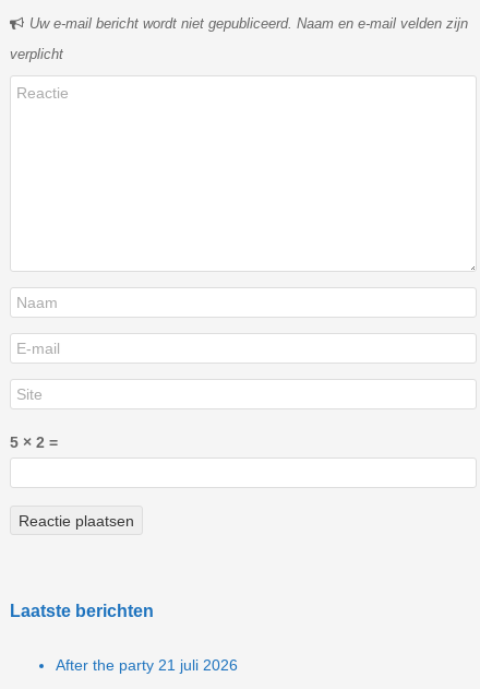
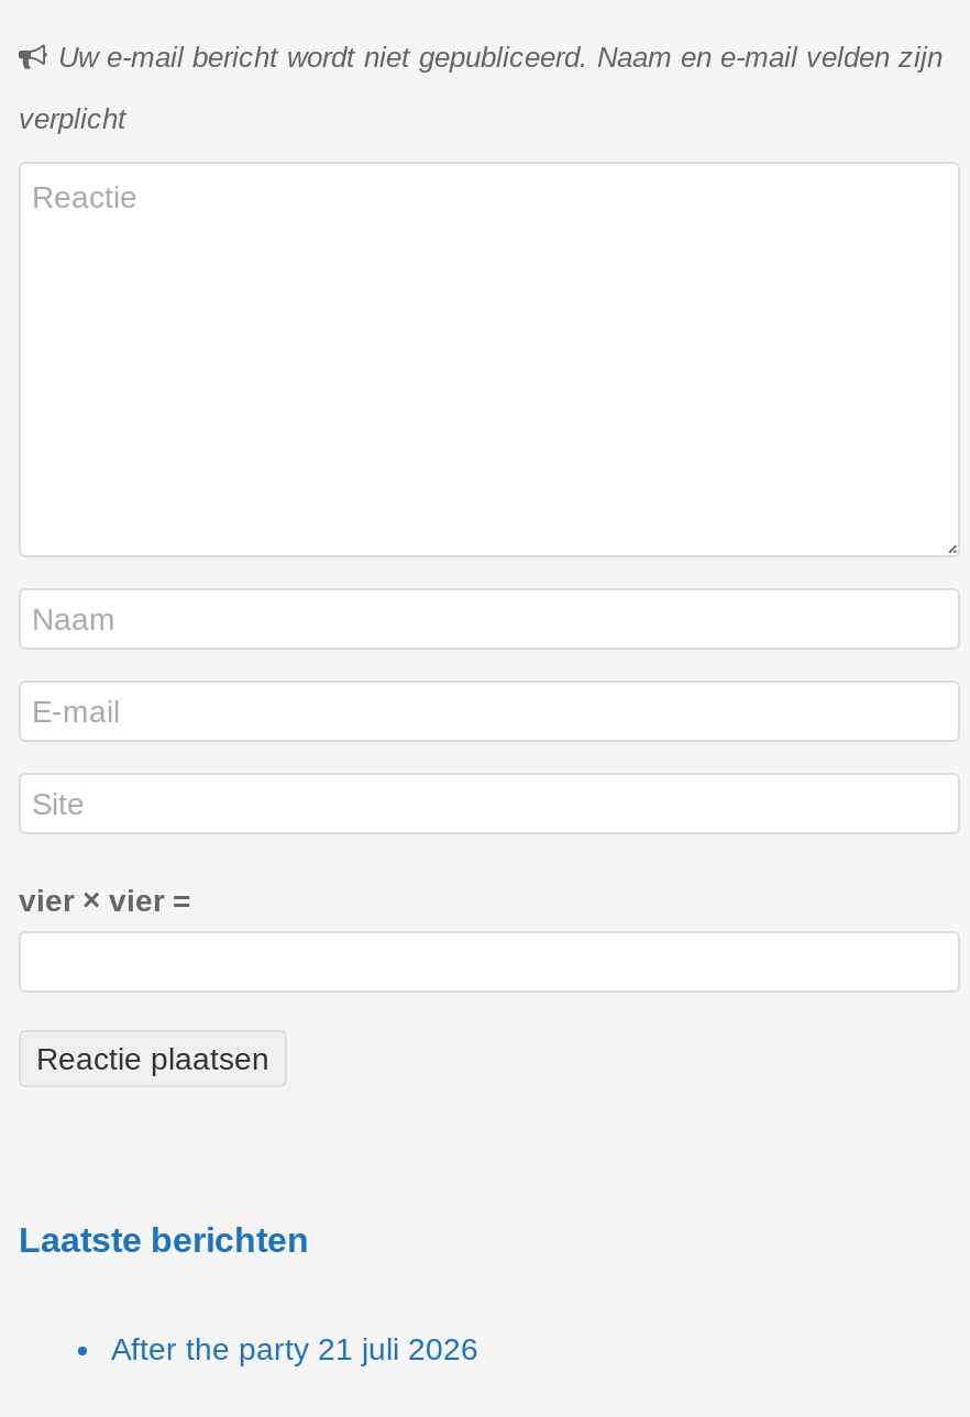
[10,433,58,450] 5 × 2 = -> [19,883,190,918] vier × vier =

